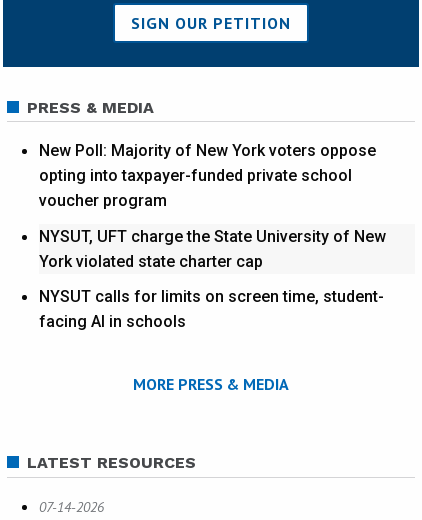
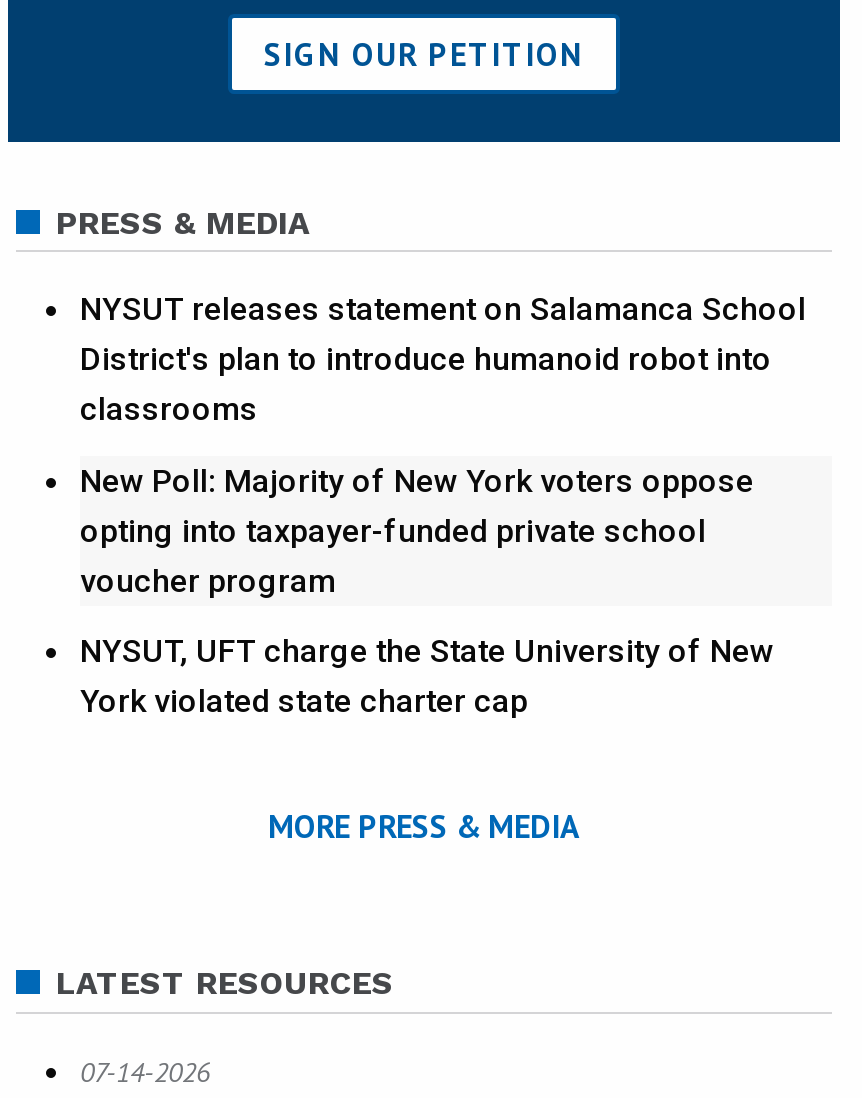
none -> [80,291,806,429] NYSUT releases statement on Salamanca School | District's plan to introduce humanoid robot into | classrooms
moved [39,141,386,271] -> [80,461,774,720]: New Poll: Majority of New York voters oppose | opting into taxpayer-funded private school | voucher program | NYSUT, UFT charge the State University of New | York violated state charter cap
[39,287,384,331] NYSUT calls for limits on screen time, student- | facing AI in schools -> none

